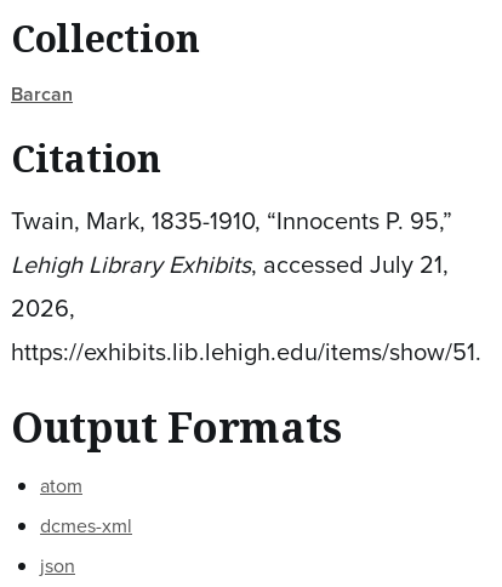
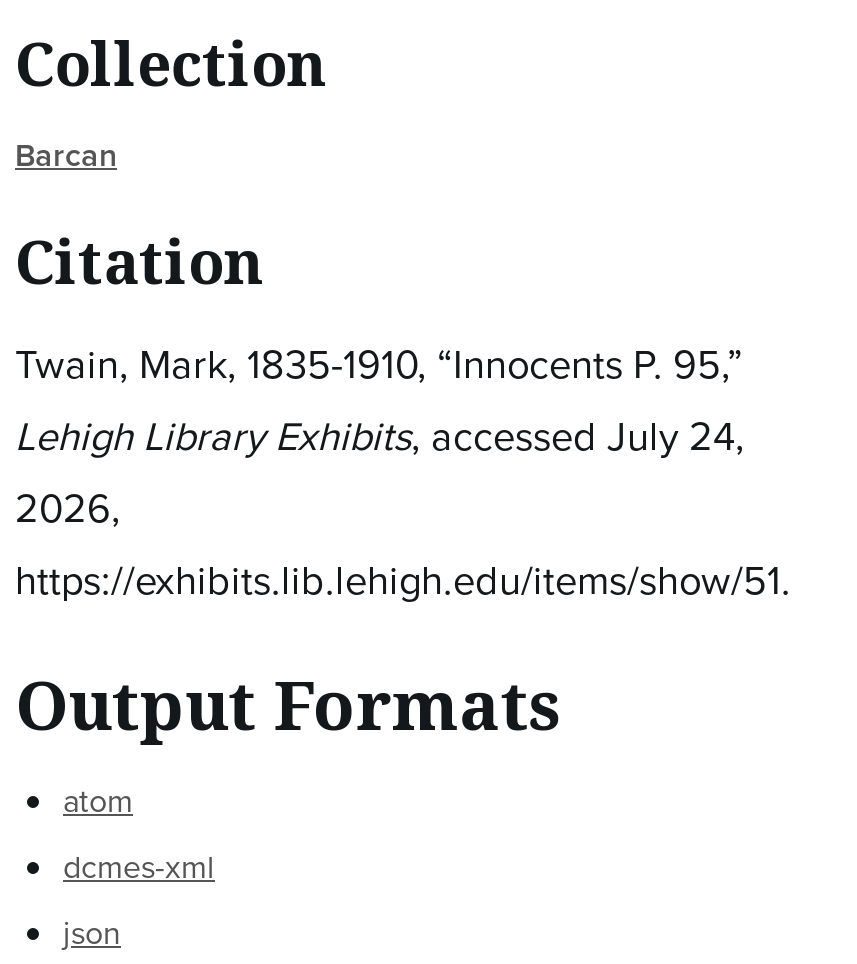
[11,246,449,281] Lehigh Library Exhibits, accessed July 21, -> [15,405,745,463] Lehigh Library Exhibits, accessed July 24,

